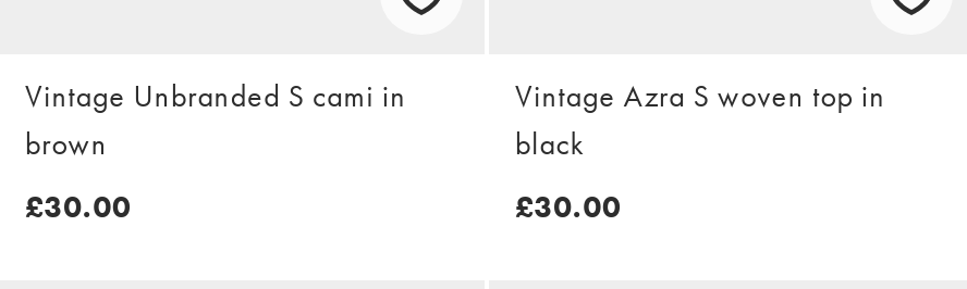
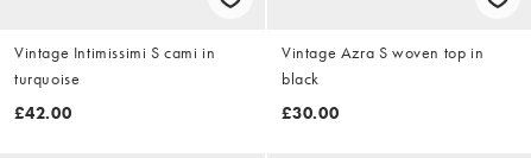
[25,76,407,163] Vintage Unbranded S cami in | brown -> [14,42,215,89] Vintage Intimissimi S cami in | turquoise
[25,187,131,226] £30.00 -> [14,102,72,124] £42.00

